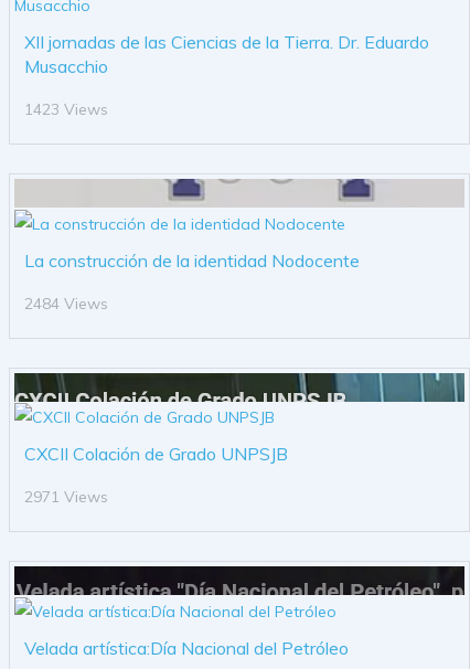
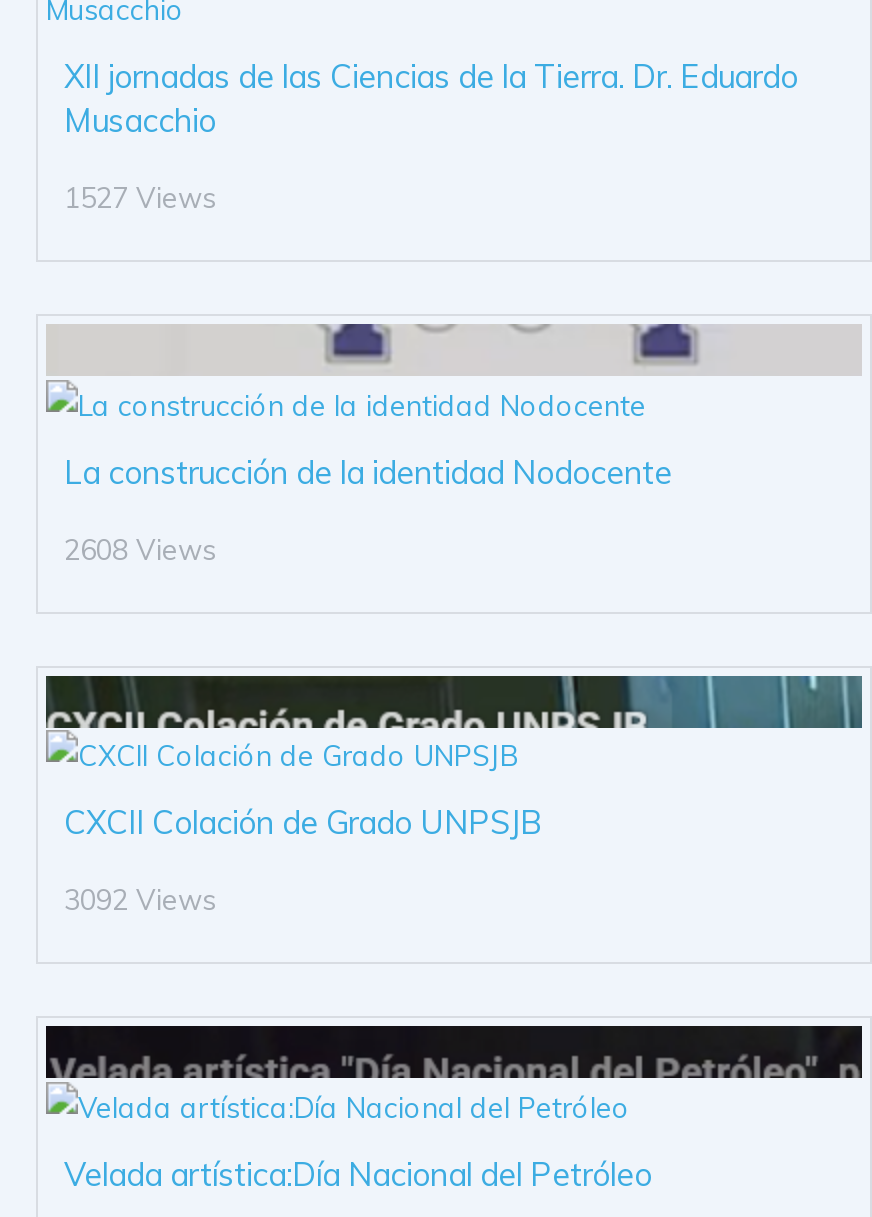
[24,100,108,120] 1423 Views -> [64,181,216,217] 1527 Views
[24,294,108,313] 2484 Views -> [64,532,216,568] 2608 Views
[24,487,108,507] 2971 Views -> [64,883,216,919] 3092 Views

